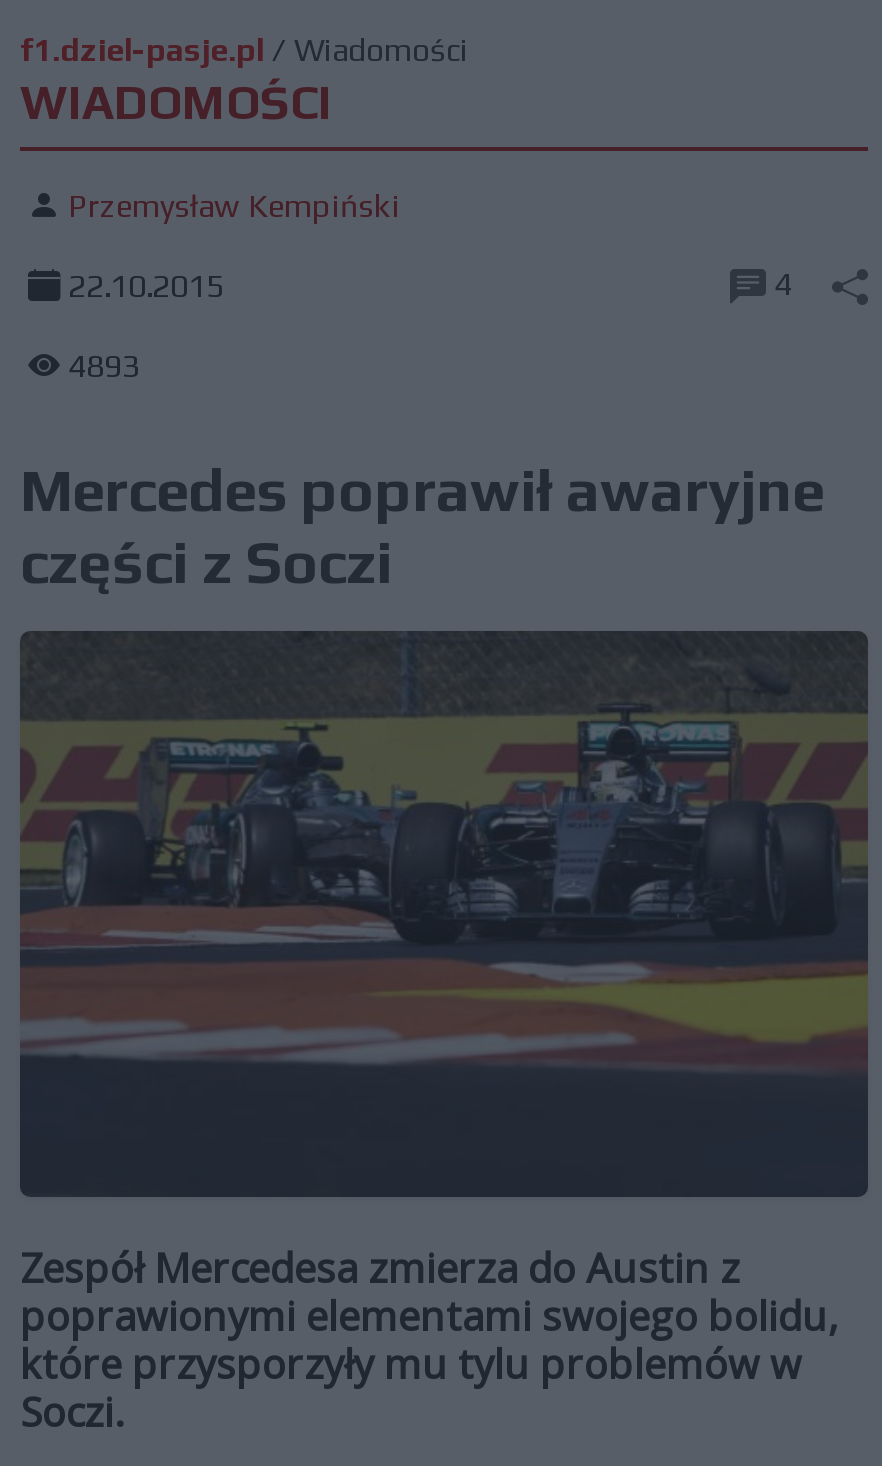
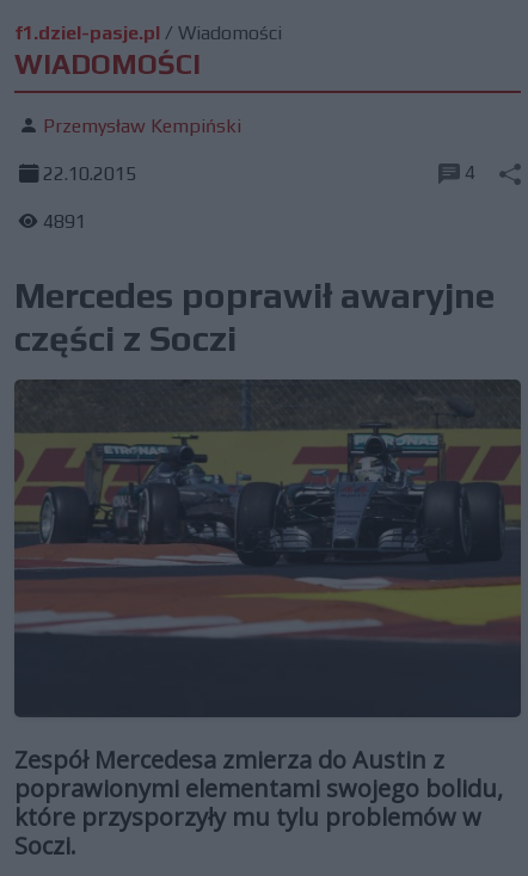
[68,347,140,385] 4893 -> [43,210,86,233] 4891

